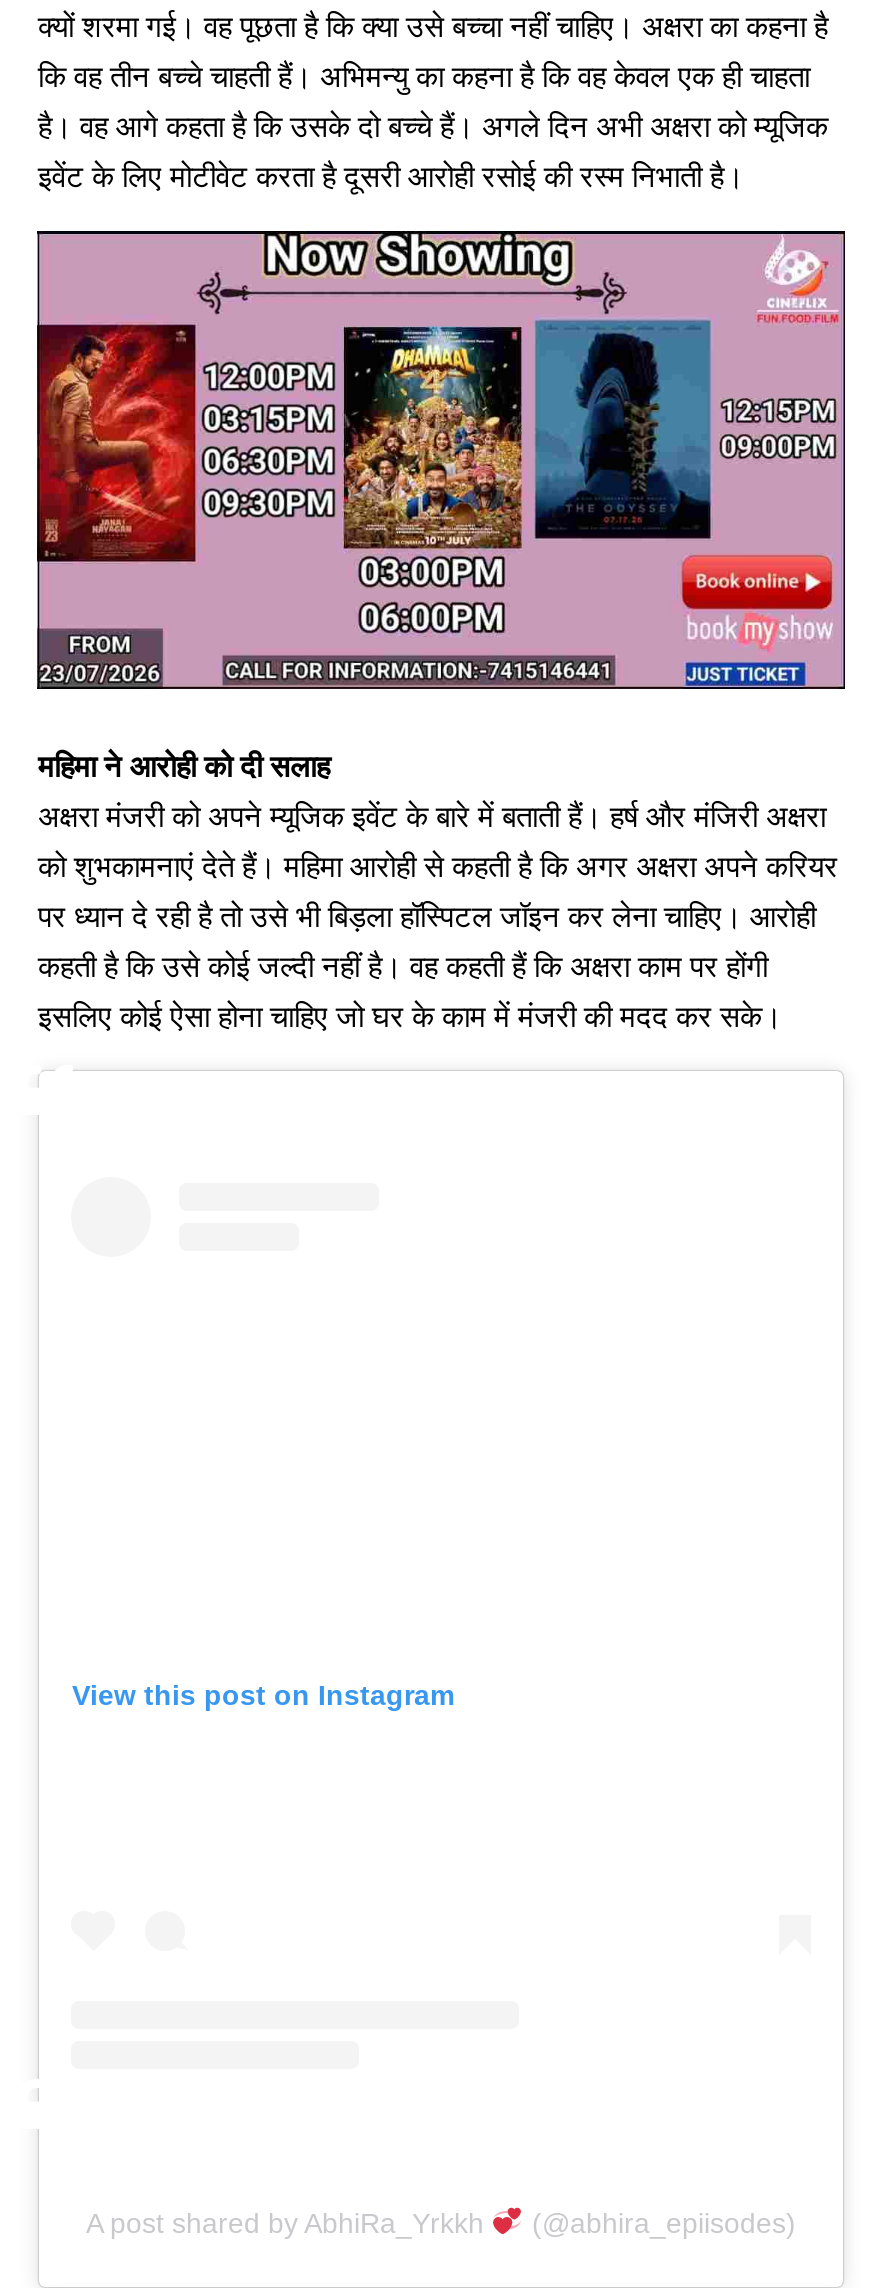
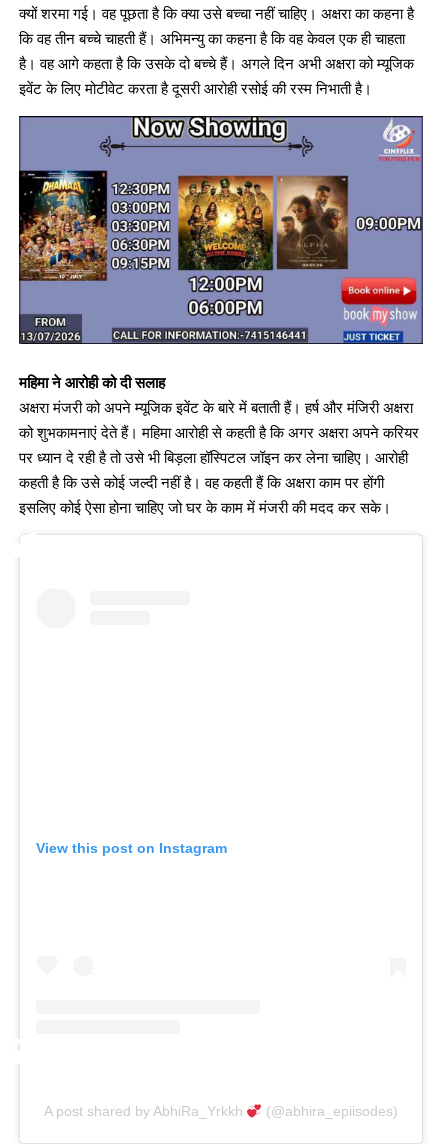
[37,230,845,690] [image] -> [19,115,423,345] [image]

